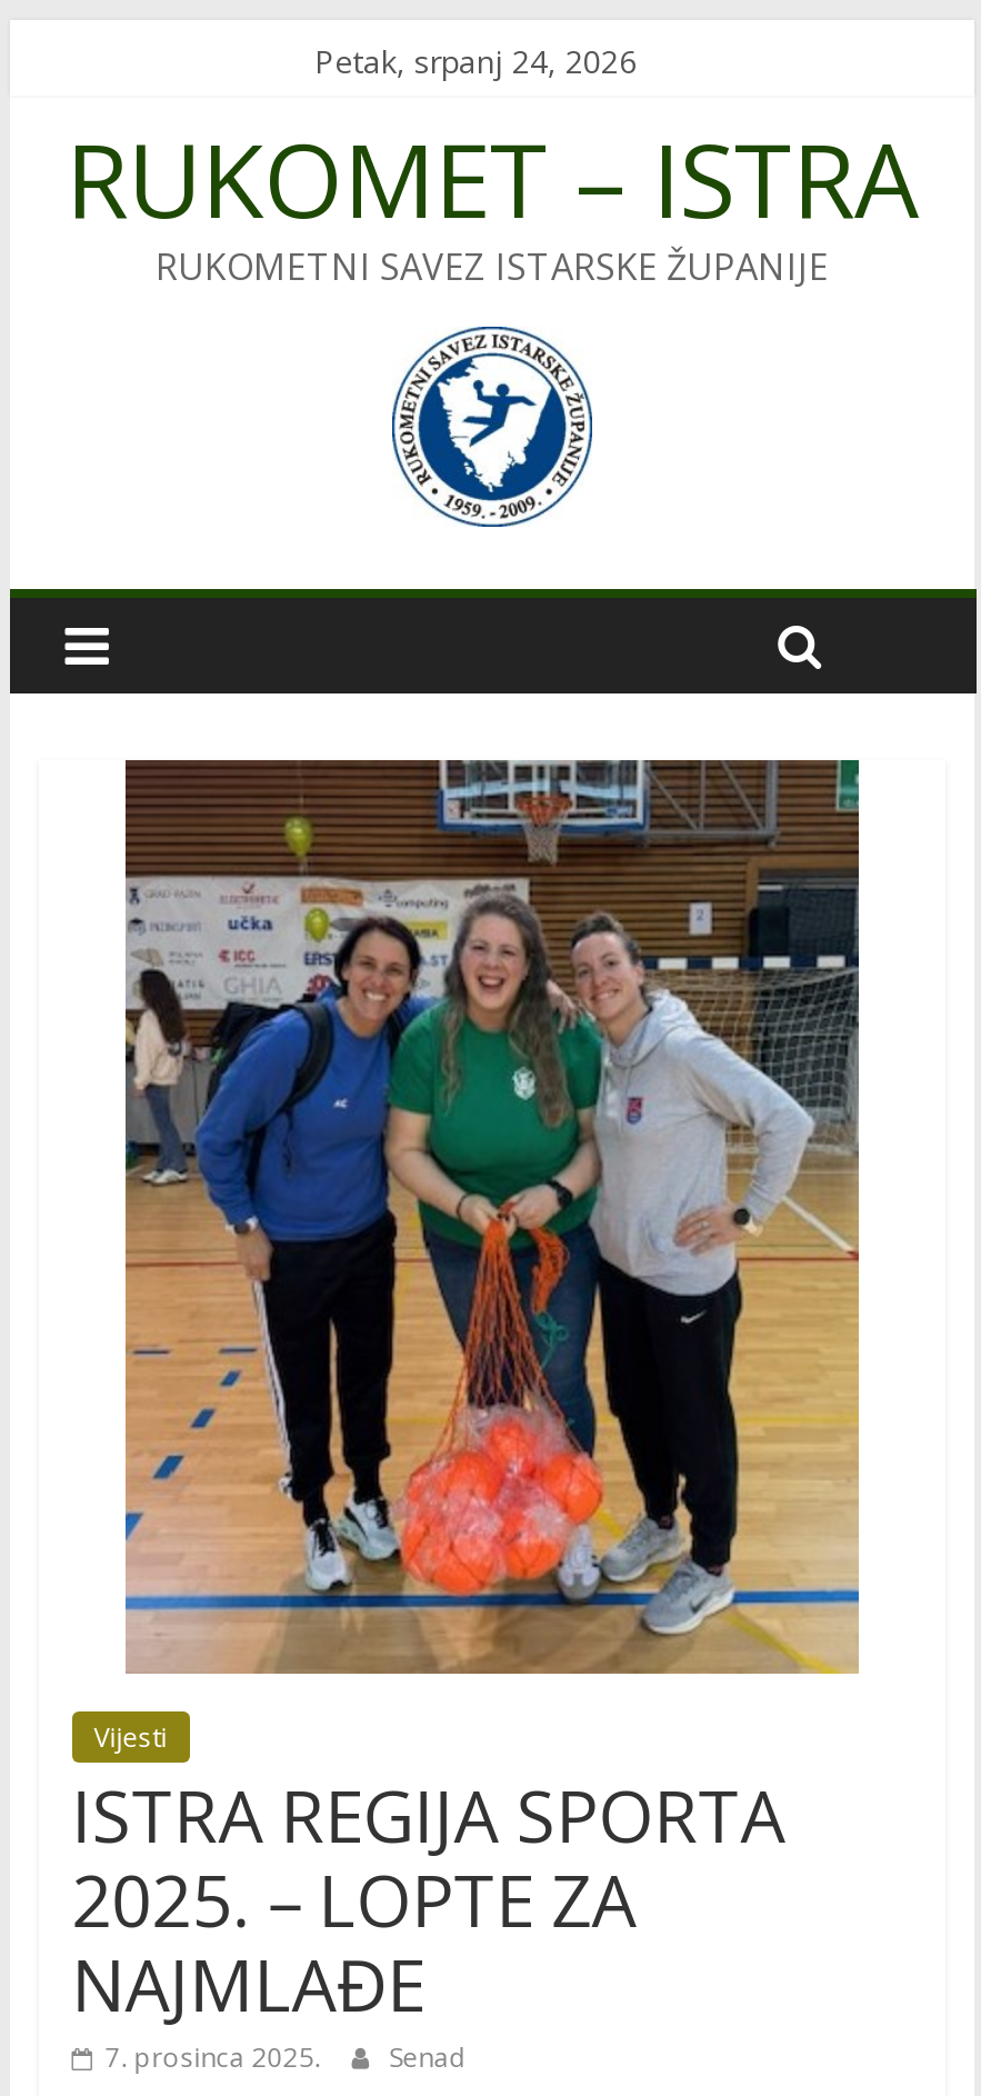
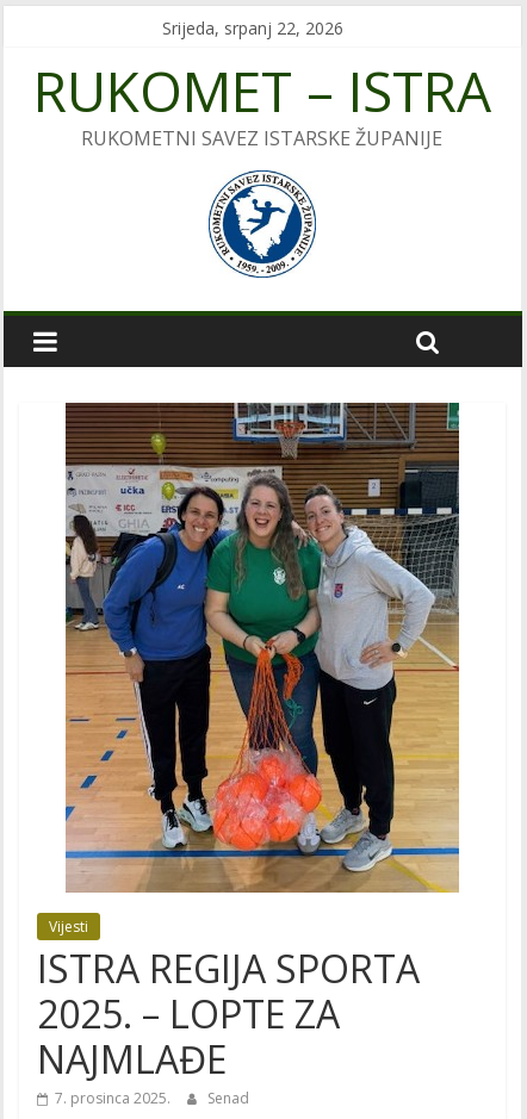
[314,40,637,82] Petak, srpanj 24, 2026 -> [163,17,344,39] Srijeda, srpanj 22, 2026

